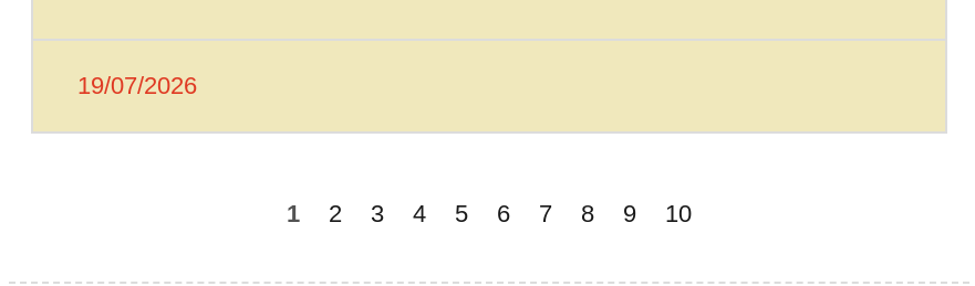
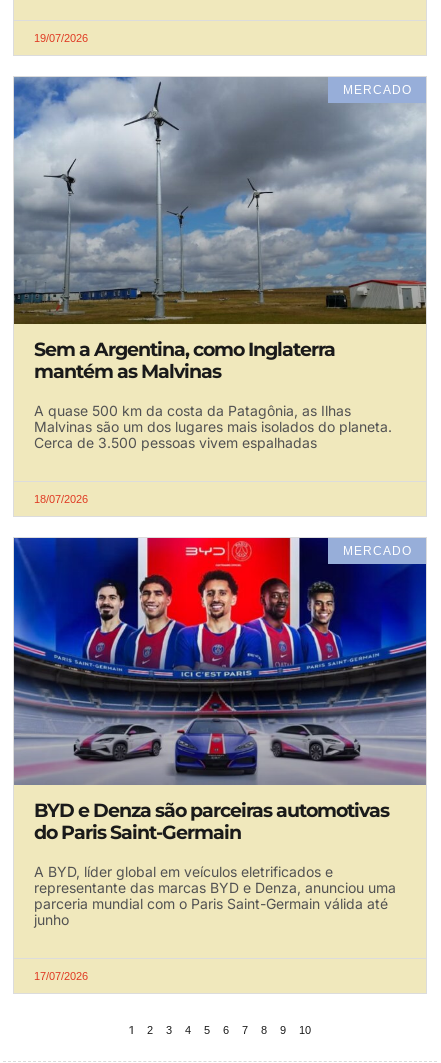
none -> [13,76,427,325] [image] | MERCADO
none -> [13,537,427,786] [image] | MERCADO
none -> [34,338,392,505] Sem a Argentina, como Inglaterra | mantém as Malvinas | A quase 500 km da costa da Patagônia, as Ilhas | Malvinas são um dos lugares mais isolados do planeta. | Cerca de 3.500 pessoas vivem espalhadas | 18/07/2026
none -> [34,799,396,982] BYD e Denza são parceiras automotivas | do Paris Saint-Germain | A BYD, líder global em veículos eletrificados e | representante das marcas BYD e Denza, anunciou uma | parceria mundial com o Paris Saint-Germain válida até | junho | 17/07/2026

